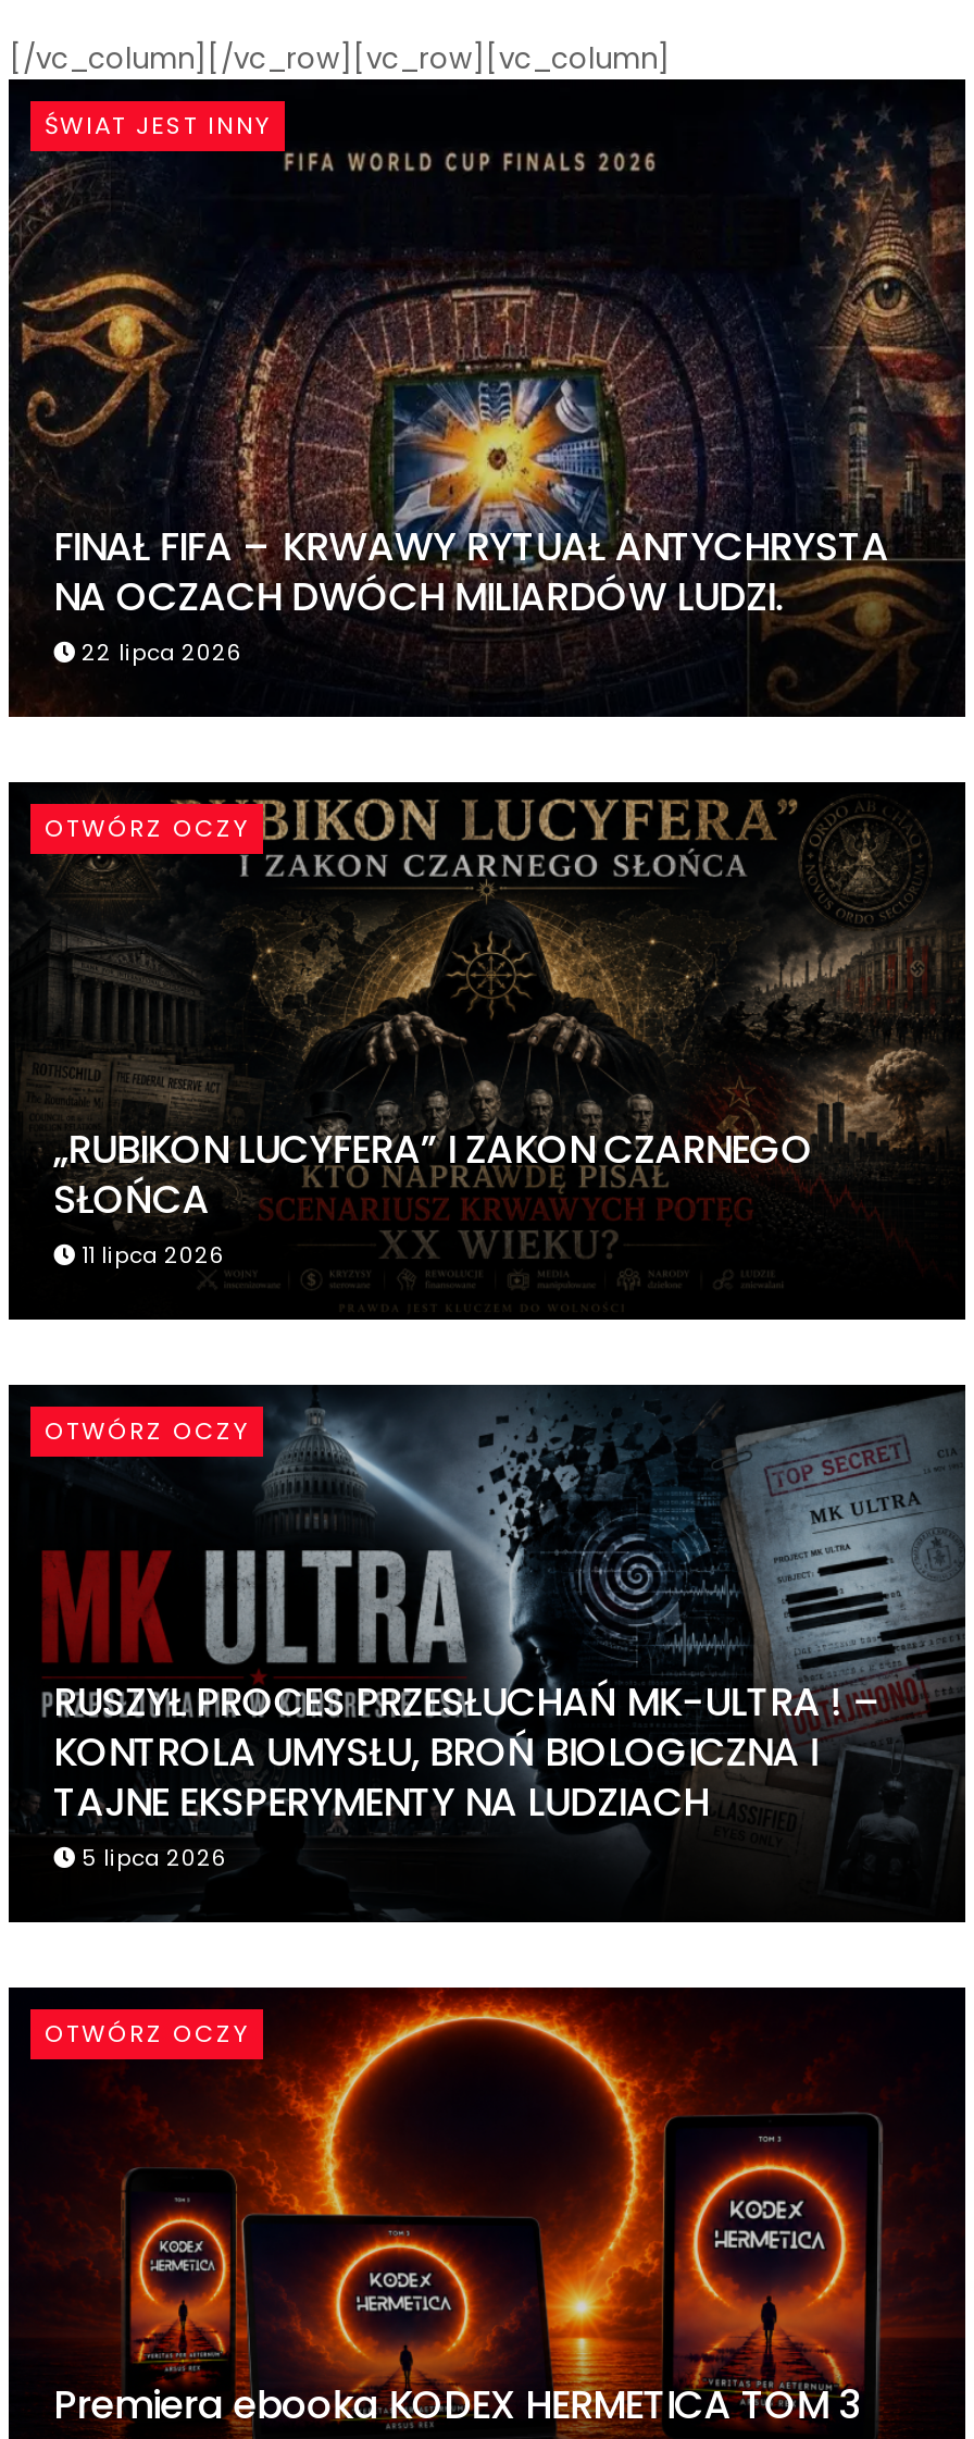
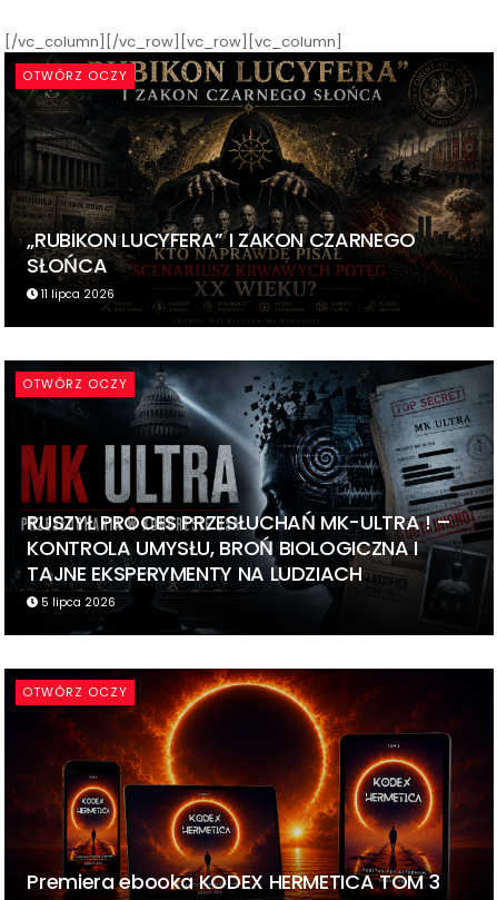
[9,97,965,512] [image] | ŚWIAT JEST INNY -> none
[53,518,889,668] FINAŁ FIFA – KRWAWY RYTUAŁ ANTYCHRYSTA | NA OCZACH DWÓCH MILIARDÓW LUDZI. | 22 lipca 2026 -> none

